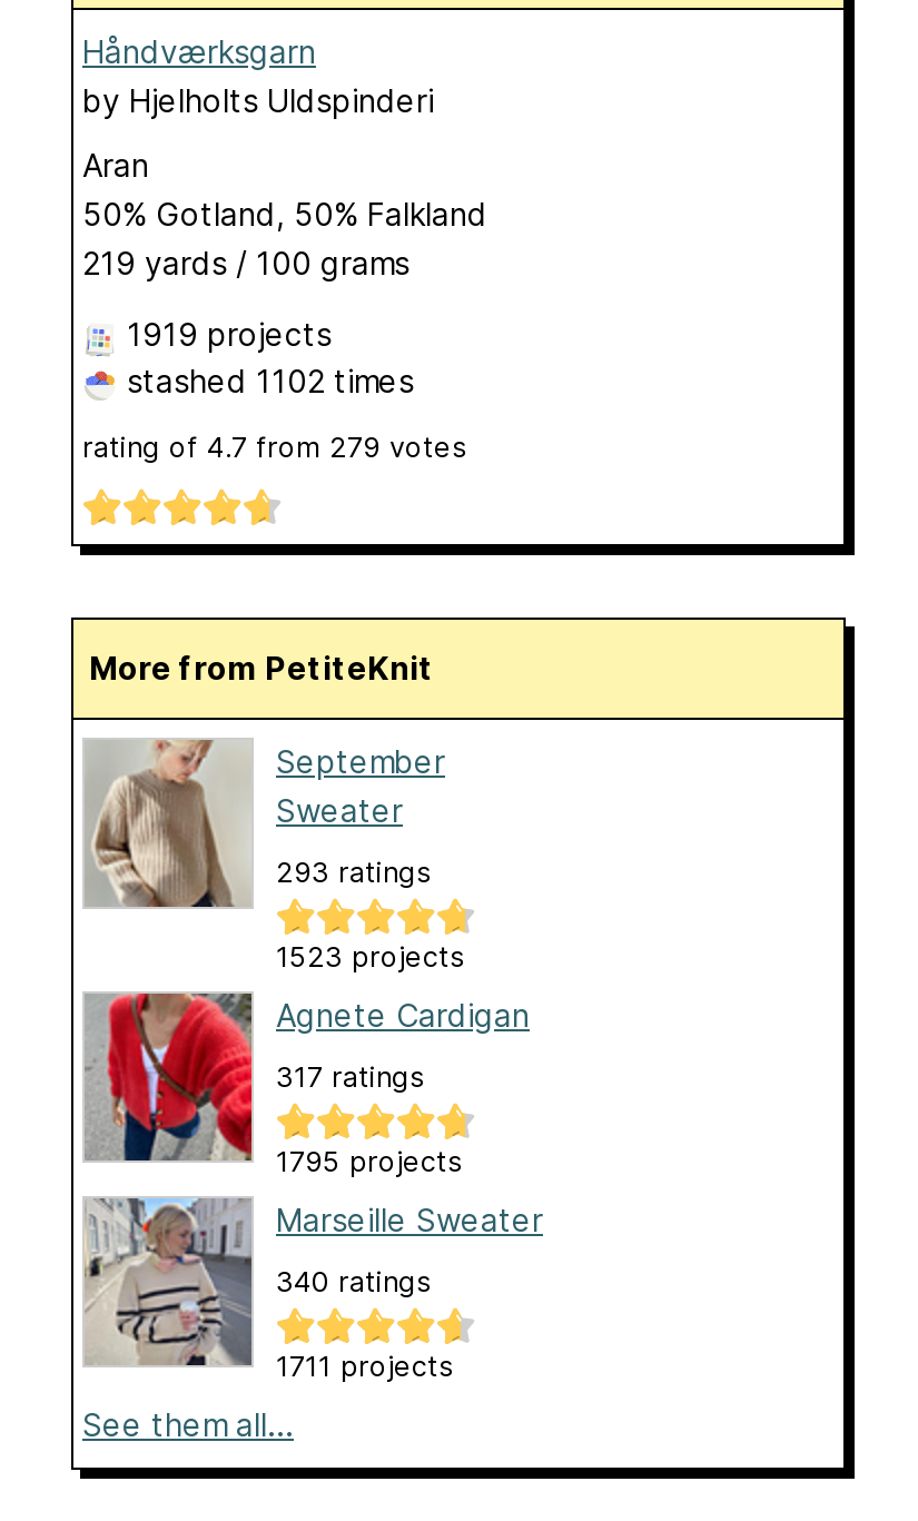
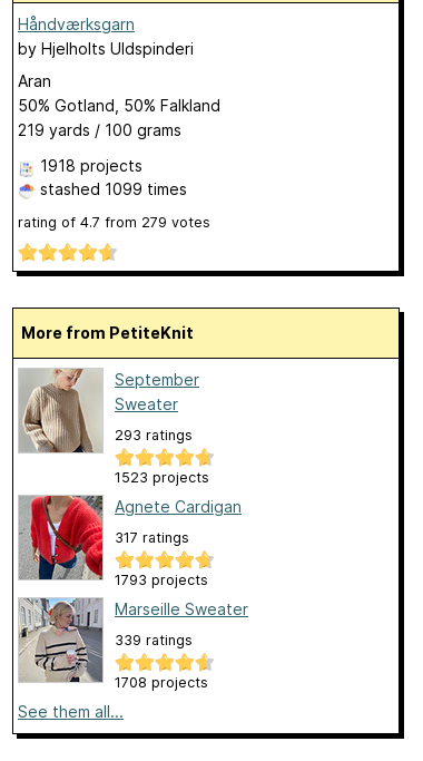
[127,316,332,354] 1919 projects -> [40,156,142,175] 1918 projects
[118,363,414,400] stashed 1102 times -> [36,180,187,199] stashed 1099 times
[276,1144,463,1178] 1795 projects -> [115,571,208,588] 1793 projects
[276,1264,432,1298] 340 ratings -> [115,631,193,648] 339 ratings
[276,1349,454,1382] 1711 projects -> [115,674,208,690] 1708 projects

